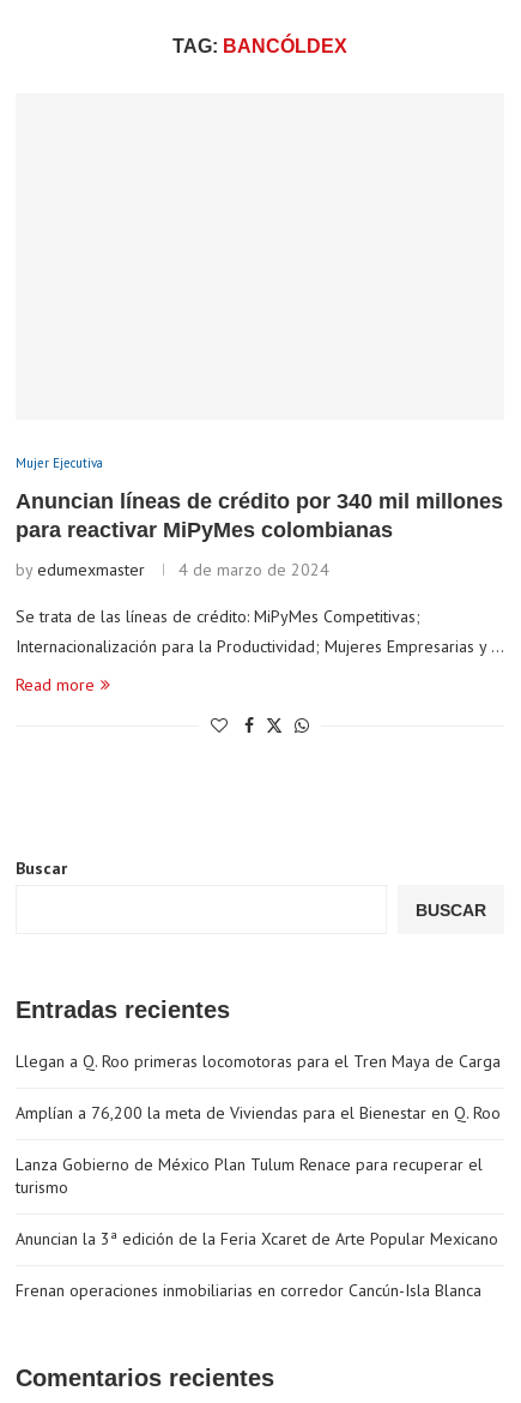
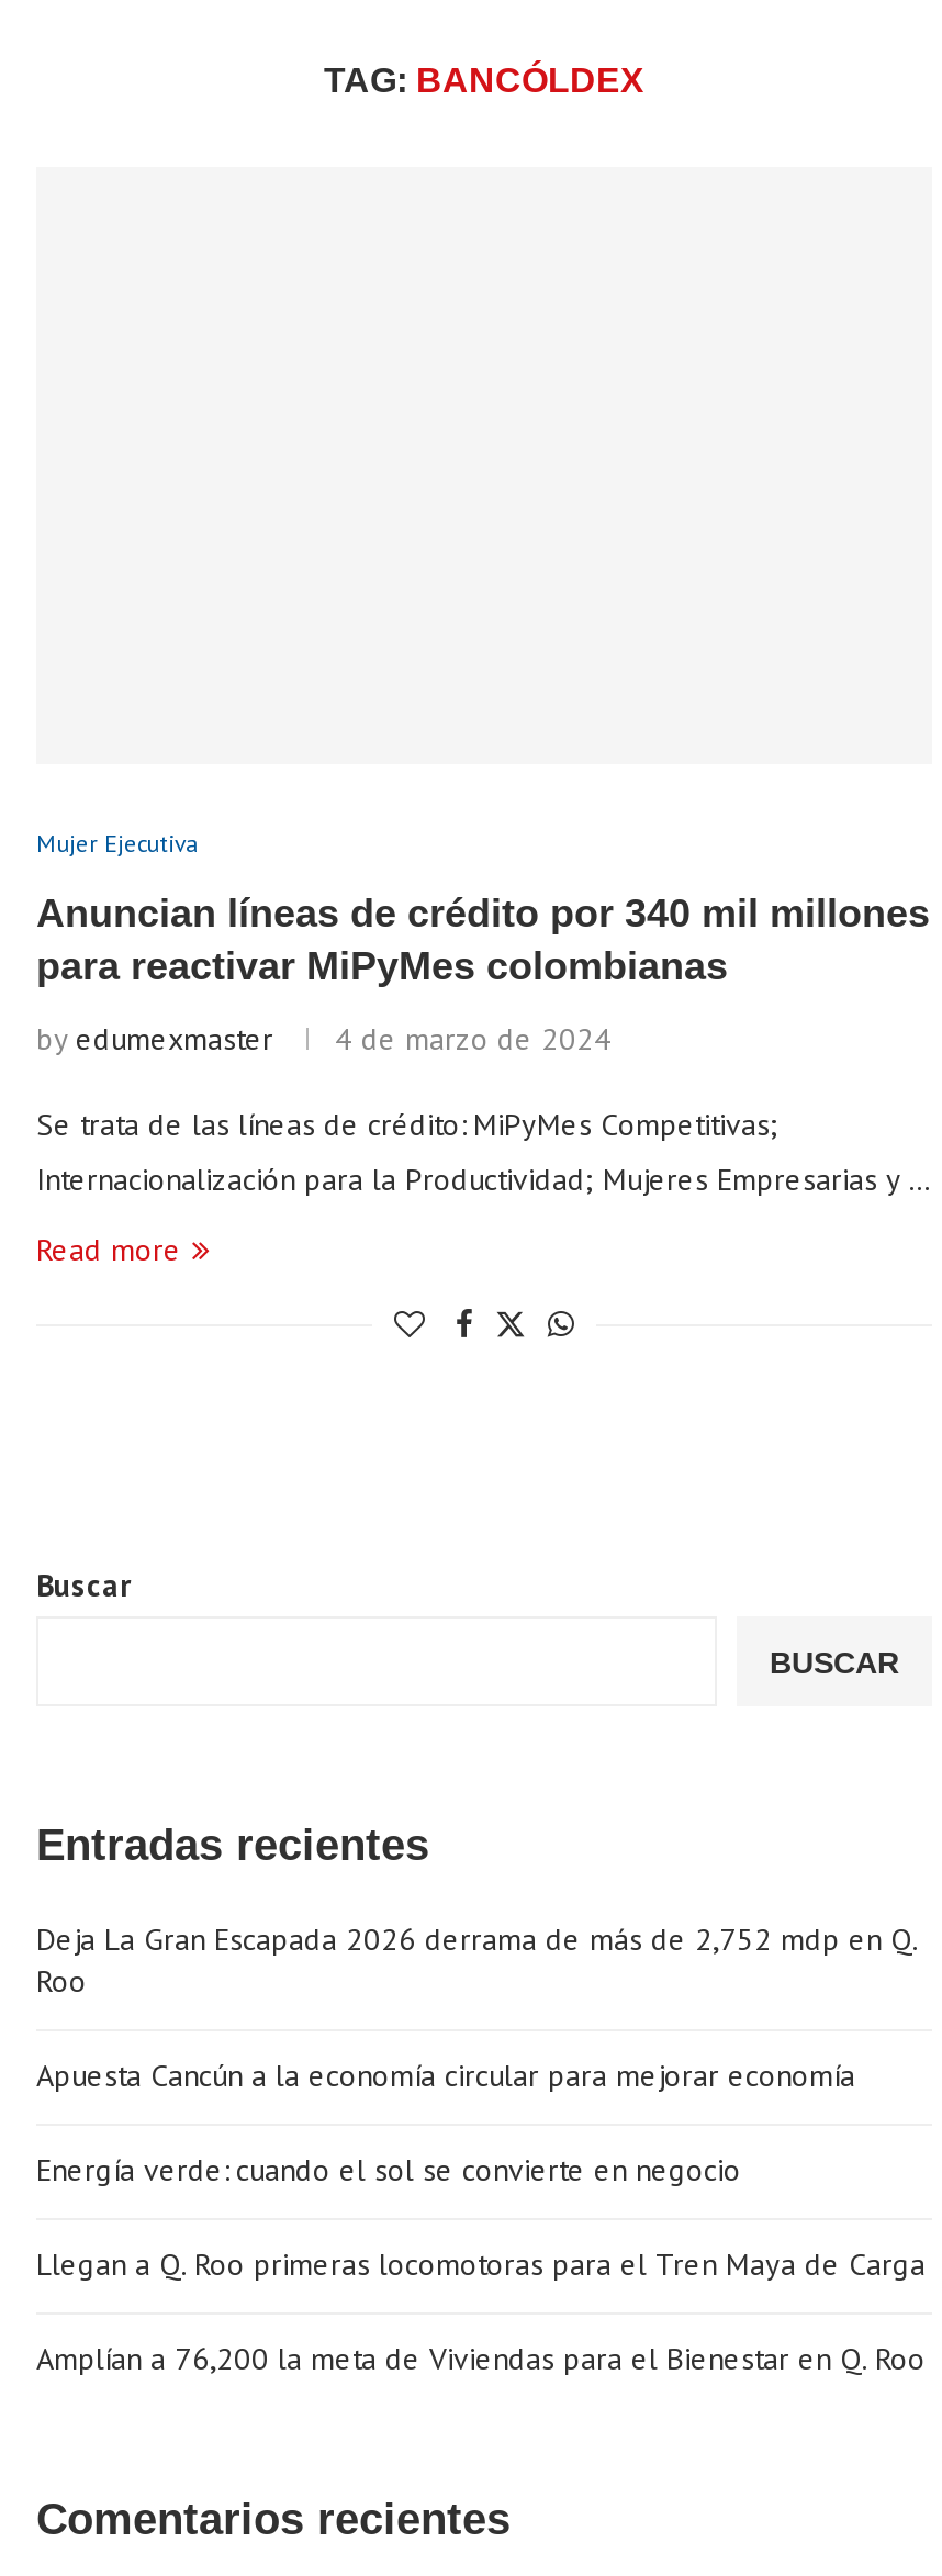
none -> [36,1920,917,2190] Deja La Gran Escapada 2026 derrama de más de 2,752 mdp en Q. | Roo | Apuesta Cancún a la economía circular para mejorar economía | Energía verde: cuando el sol se convierte en negocio
moved [16,1051,501,1124] -> [36,2245,926,2379]: Llegan a Q. Roo primeras locomotoras para el Tren Maya de Carga | Amplían a 76,200 la meta de Viviendas para el Bienestar en Q. Roo
[16,1154,498,1302] Lanza Gobierno de México Plan Tulum Renace para recuperar el | turismo | Anuncian la 3ª edición de la Feria Xcaret de Arte Popular Mexicano | Frenan operaciones inmobiliarias en corredor Cancún-Isla Blanca -> none

